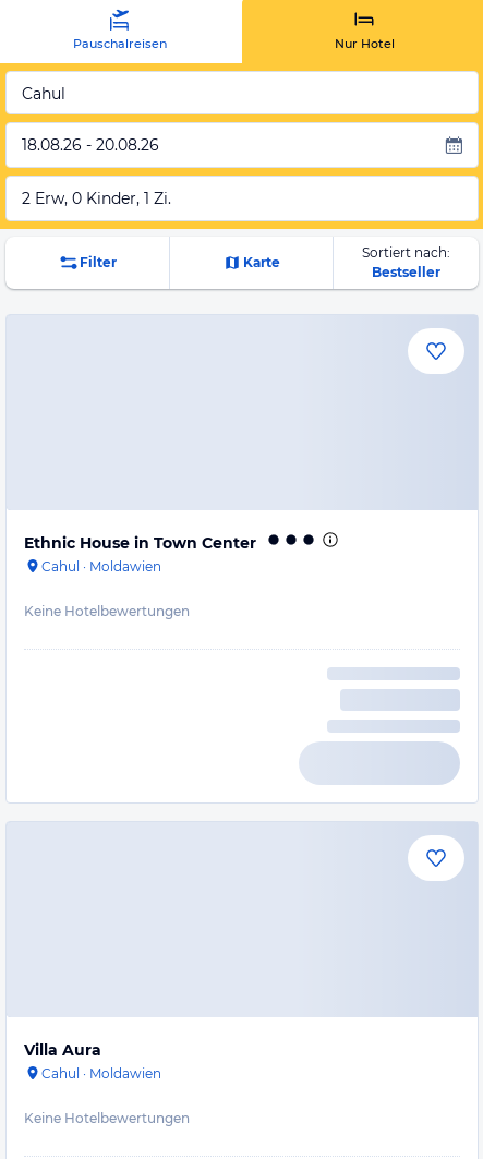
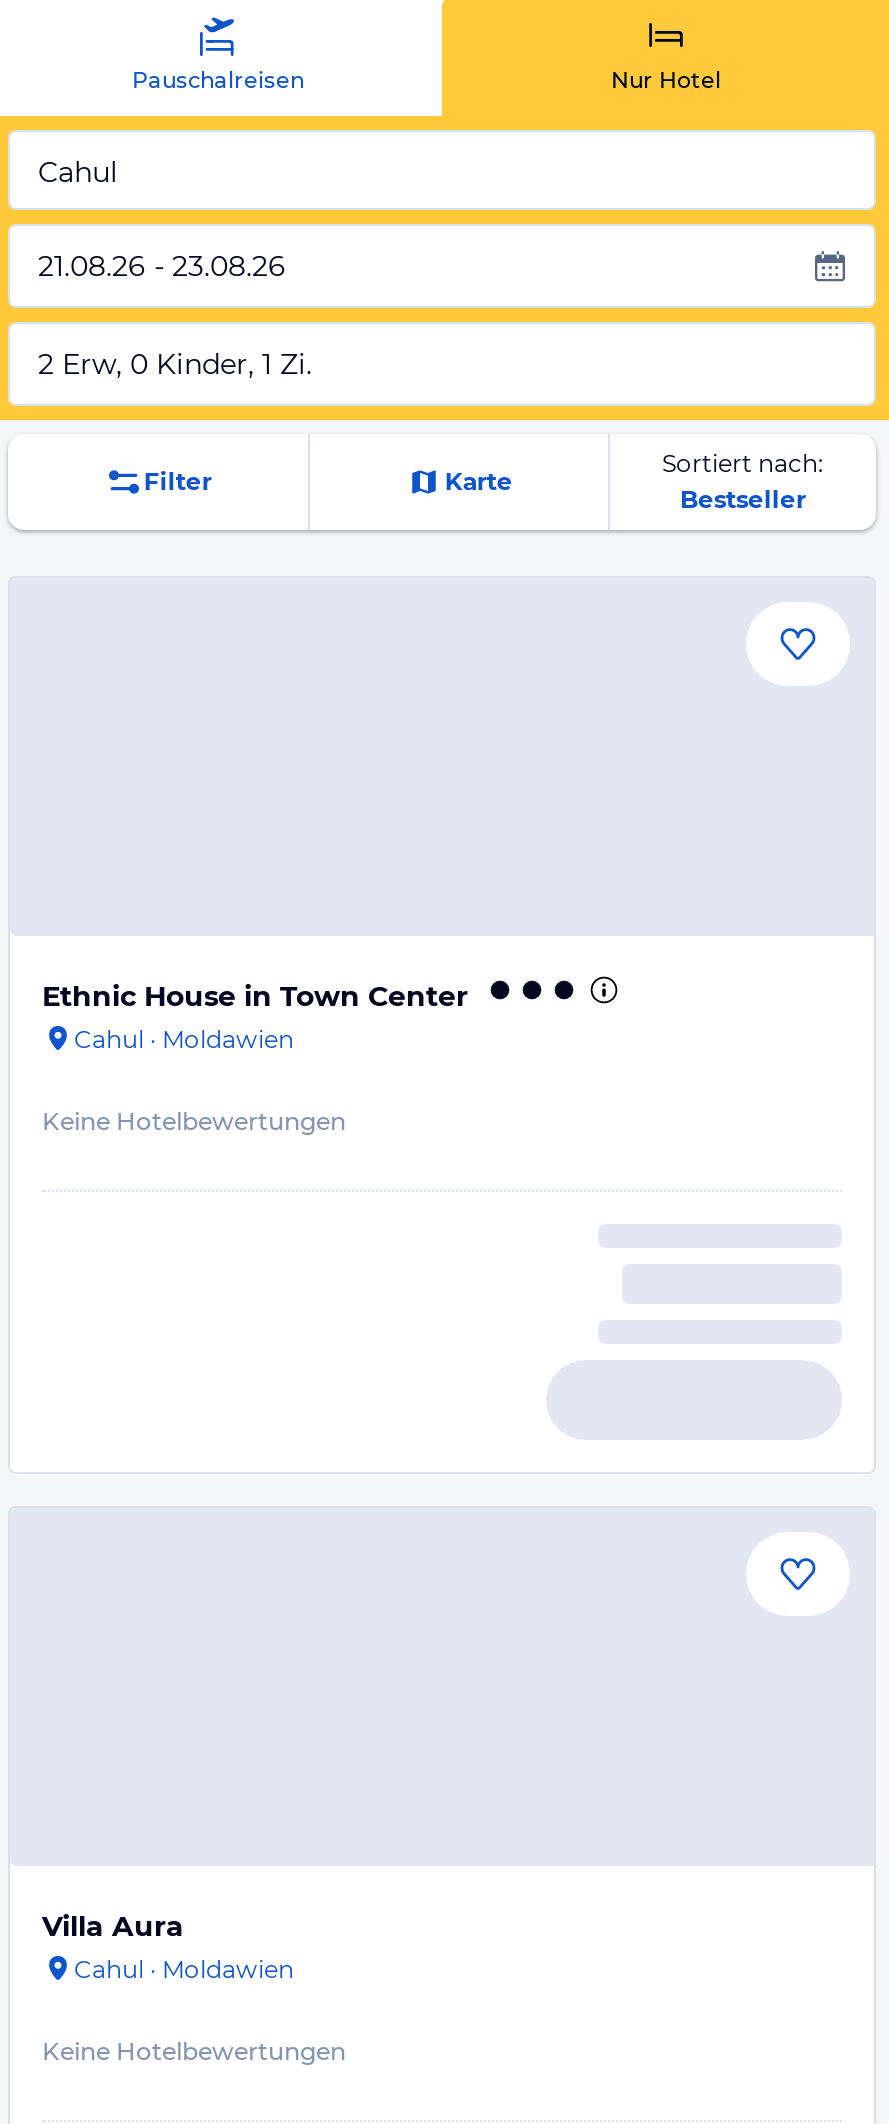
[22,135,159,155] 18.08.26 - 20.08.26 -> [38,248,286,284] 21.08.26 - 23.08.26

